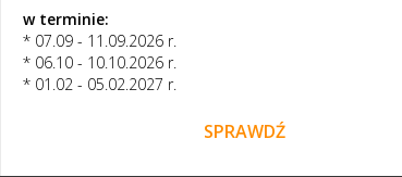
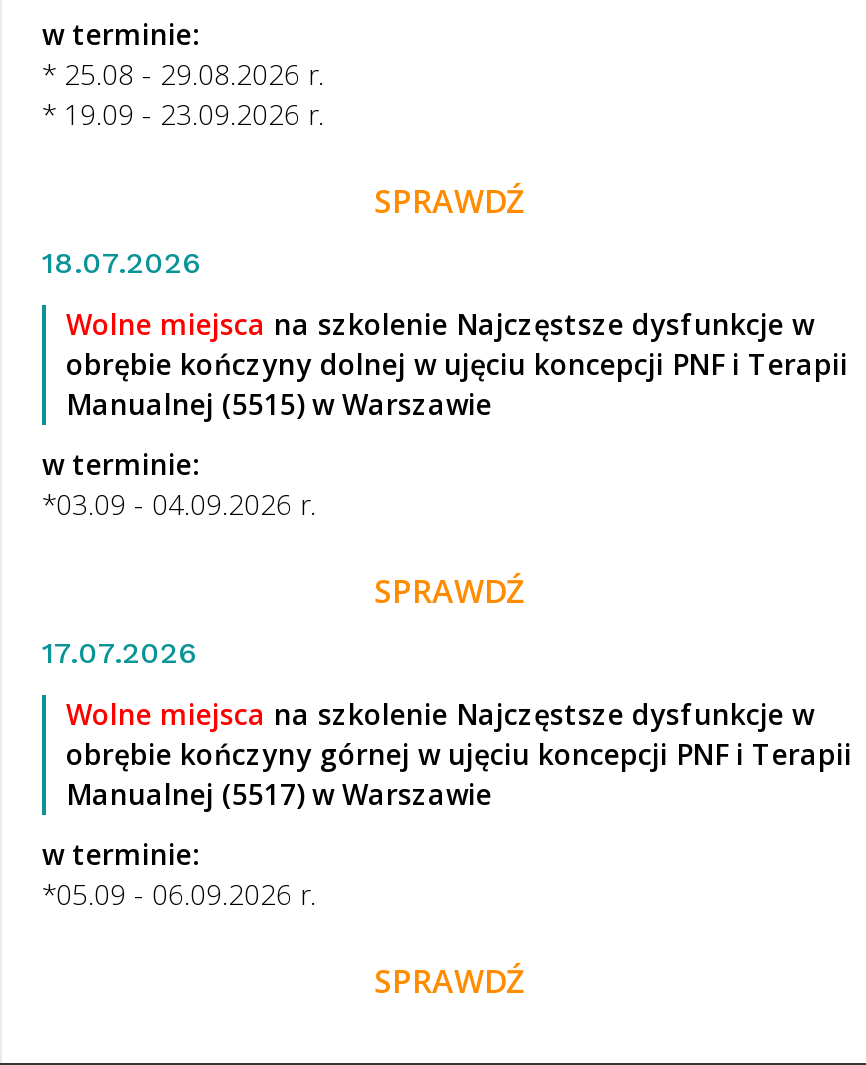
[23,30,176,94] * 07.09 - 11.09.2026 r. | * 06.10 - 10.10.2026 r. | * 01.02 - 05.02.2027 r. -> [42,55,852,913] * 25.08 - 29.08.2026 r. | * 19.09 - 23.09.2026 r. | SPRAWDŹ | 18.07.2026 | Wolne miejsca na szkolenie Najczęstsze dysfunkcje w | obrębie kończyny dolnej w ujęciu koncepcji PNF i Terapii | Manualnej (5515) w Warszawie | w terminie: | *03.09 - 04.09.2026 r. | SPRAWDŹ | 17.07.2026 | Wolne miejsca na szkolenie Najczęstsze dysfunkcje w | obrębie kończyny górnej w ujęciu koncepcji PNF i Terapii | Manualnej (5517) w Warszawie | w terminie: | *05.09 - 06.09.2026 r.

